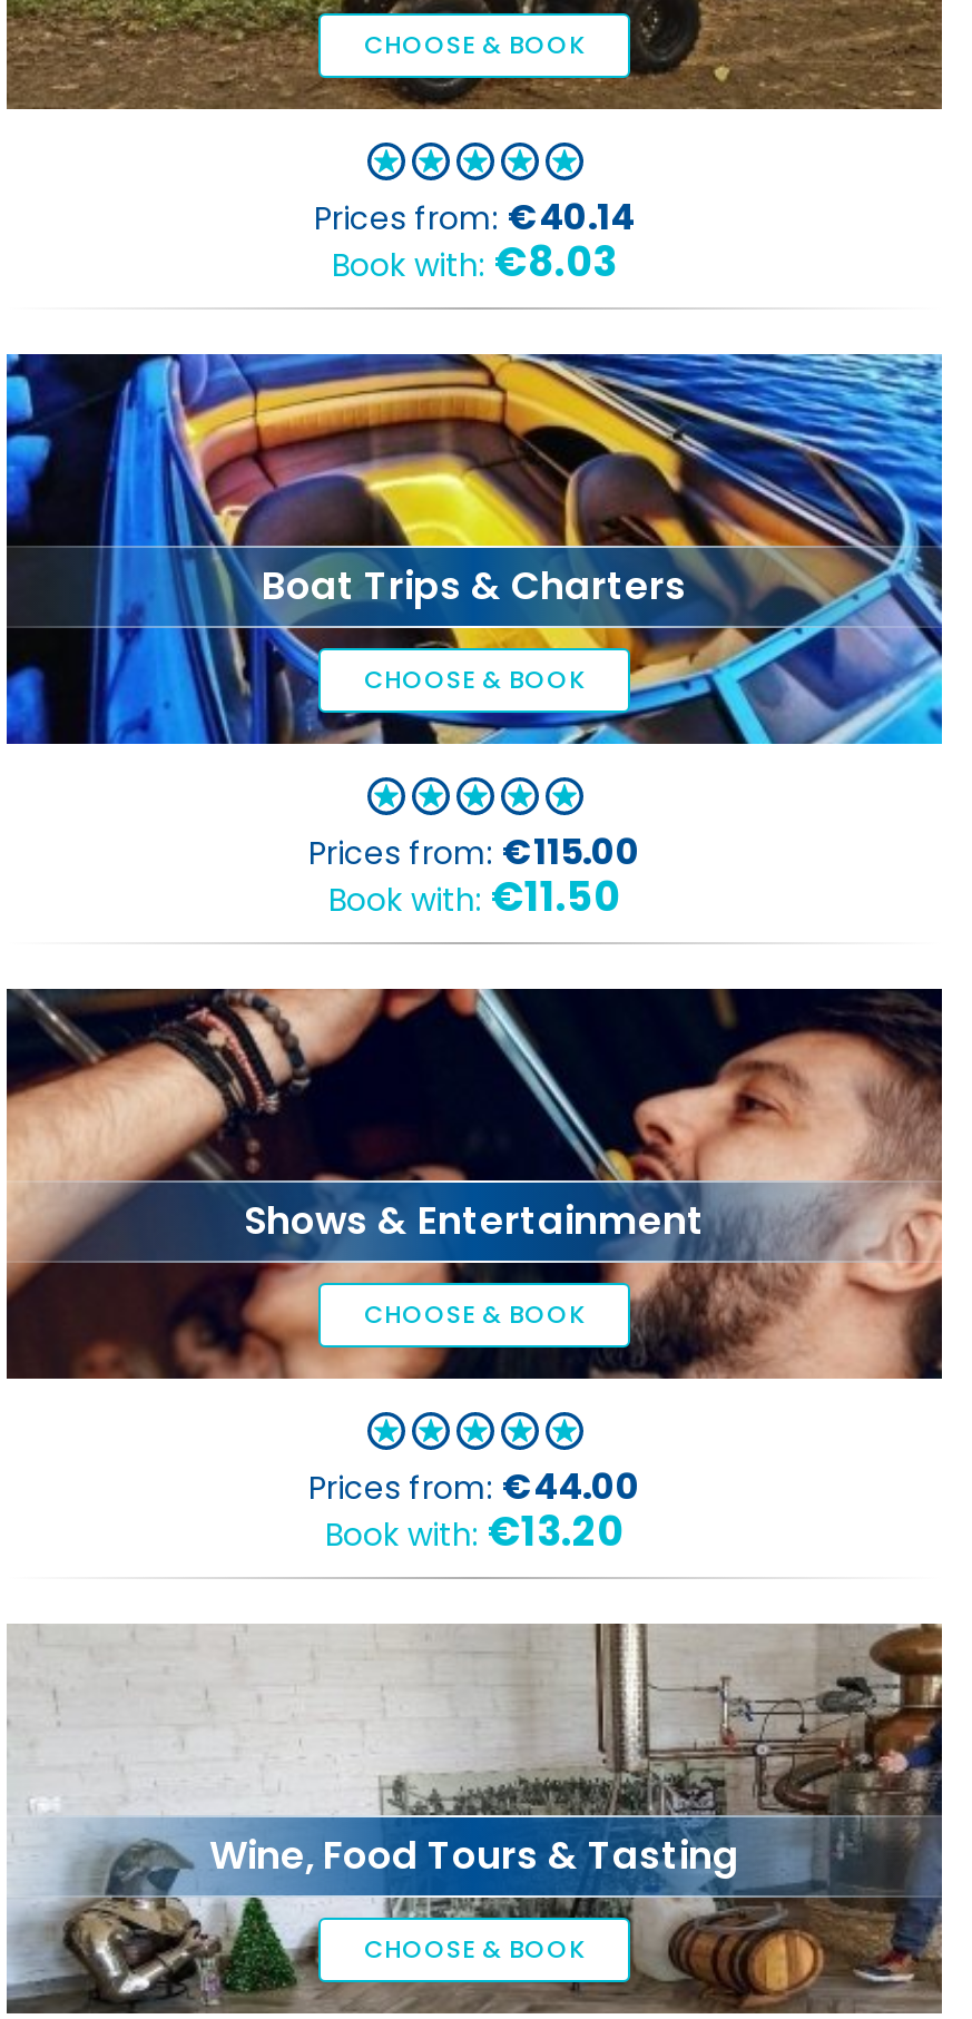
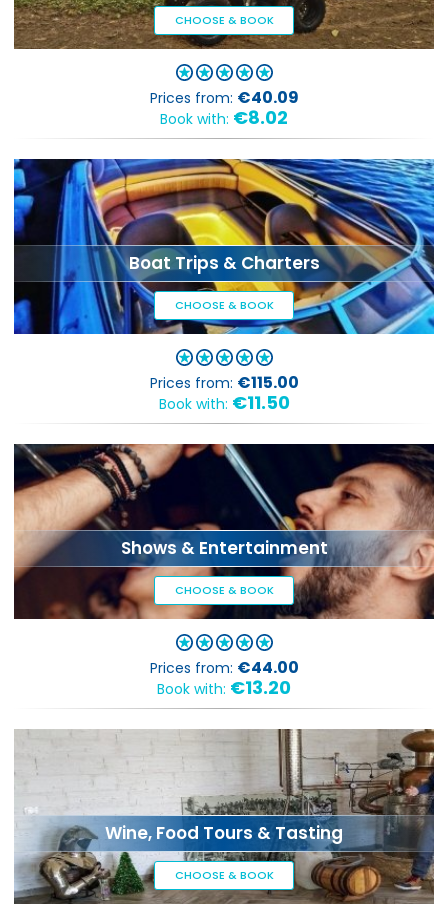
[314,192,635,243] Prices from: €40.14 -> [149,86,298,109] Prices from: €40.09
[332,234,617,290] Book with: €8.03 -> [160,105,288,130] Book with: €8.02

